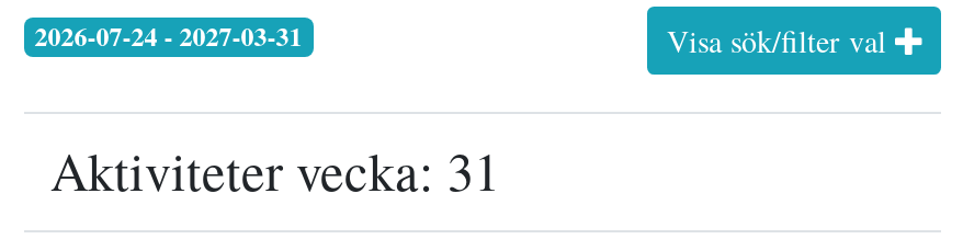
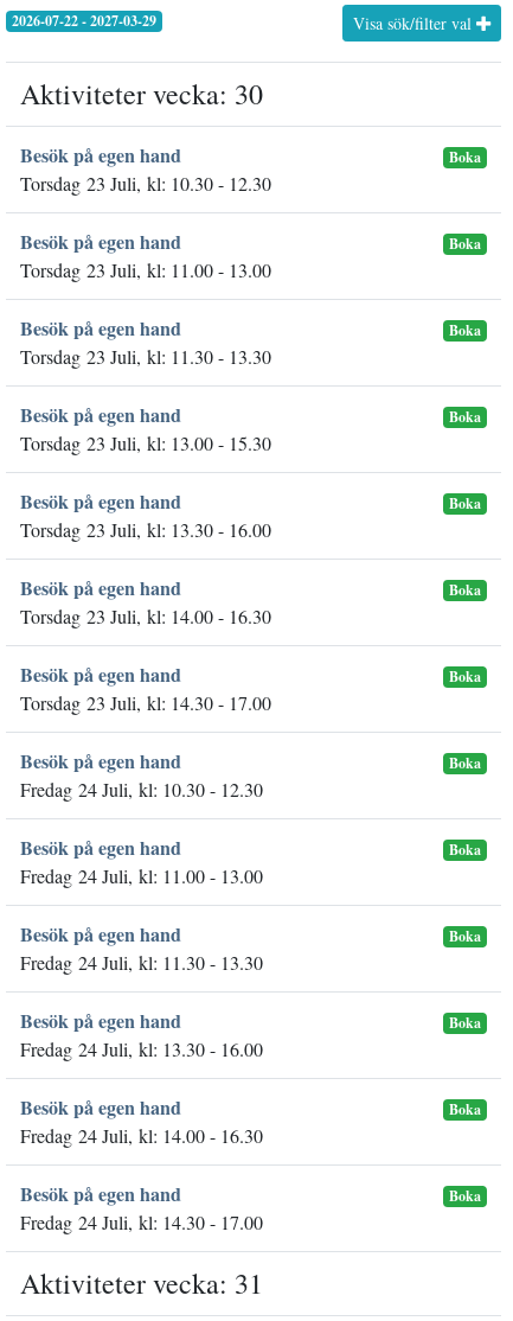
[35,18,302,55] 2026-07-24 - 2027-03-31 -> [12,11,481,1234] 2026-07-22 - 2027-03-29 | Aktiviteter vecka: 30 | Besök på egen hand | Boka | Torsdag 23 Juli, kl: 10.30 - 12.30 | Besök på egen hand | Boka | Torsdag 23 Juli, kl: 11.00 - 13.00 | Besök på egen hand | Boka | Torsdag 23 Juli, kl: 11.30 - 13.30 | Besök på egen hand | Boka | Torsdag 23 Juli, kl: 13.00 - 15.30 | Besök på egen hand | Boka | Torsdag 23 Juli, kl: 13.30 - 16.00 | Besök på egen hand | Boka | Torsdag 23 Juli, kl: 14.00 - 16.30 | Besök på egen hand | Boka | Torsdag 23 Juli, kl: 14.30 - 17.00 | Besök på egen hand | Boka | Fredag 24 Juli, kl: 10.30 - 12.30 | Besök på egen hand | Boka | Fredag 24 Juli, kl: 11.00 - 13.00 | Besök på egen hand | Boka | Fredag 24 Juli, kl: 11.30 - 13.30 | Besök på egen hand | Boka | Fredag 24 Juli, kl: 13.30 - 16.00 | Besök på egen hand | Boka | Fredag 24 Juli, kl: 14.00 - 16.30 | Besök på egen hand | Boka | Fredag 24 Juli, kl: 14.30 - 17.00

